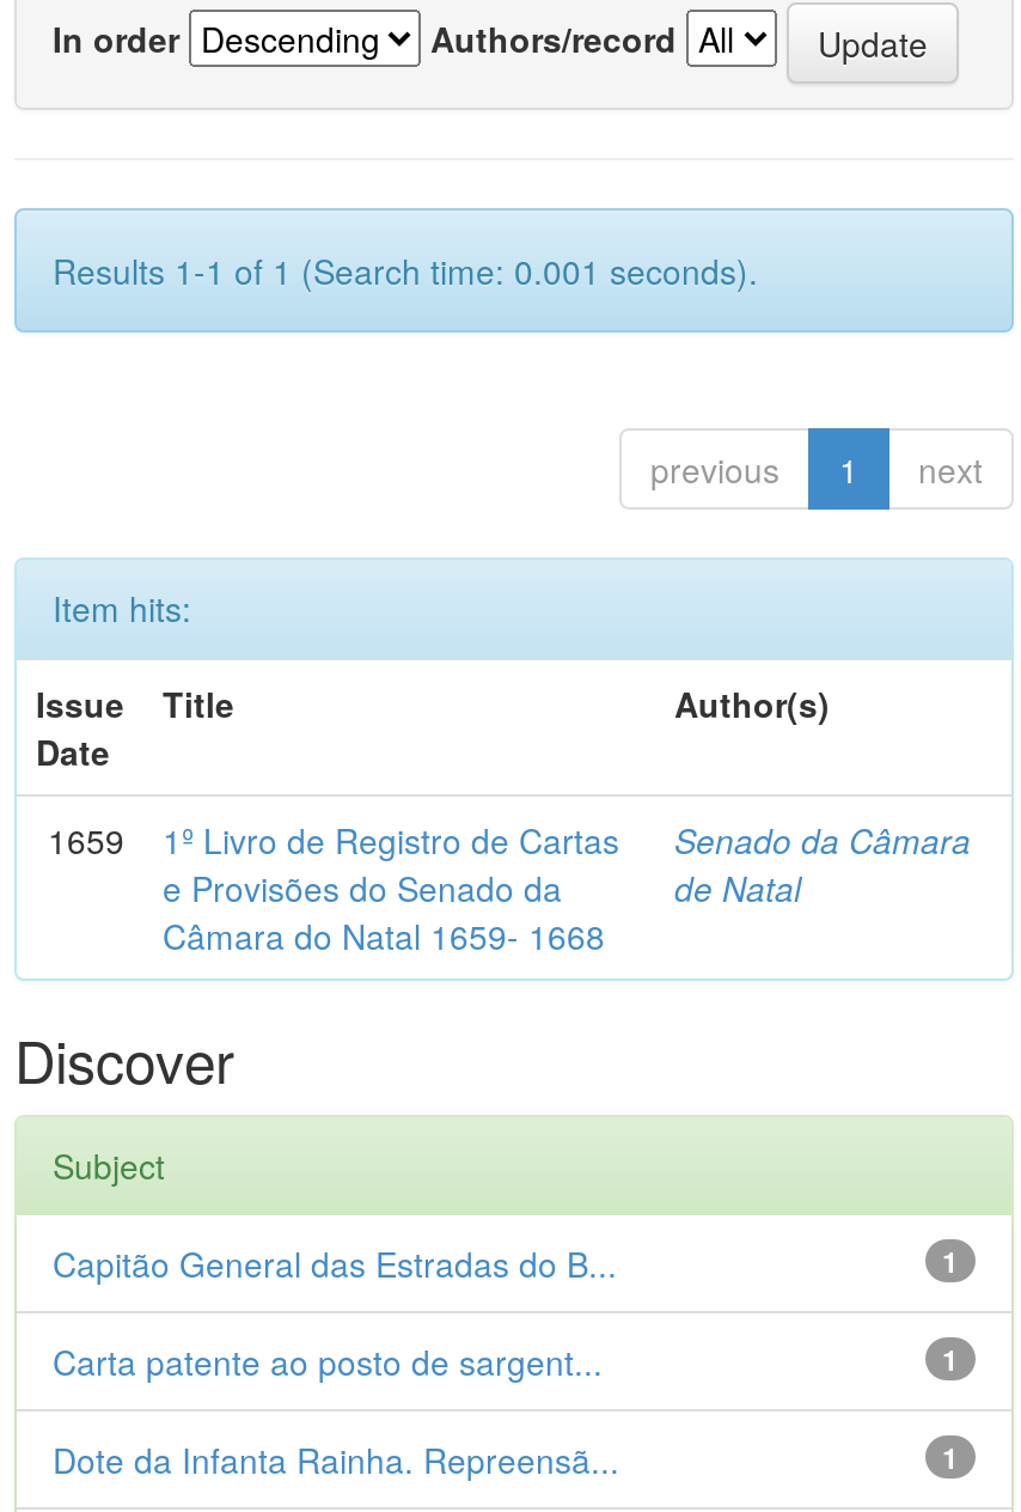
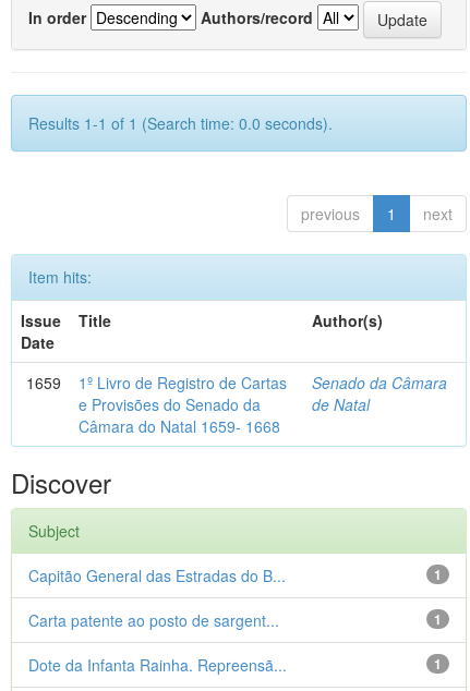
[53,246,758,294] Results 1-1 of 1 (Search time: 0.001 seconds). -> [28,112,333,134] Results 1-1 of 1 (Search time: 0.0 seconds).

